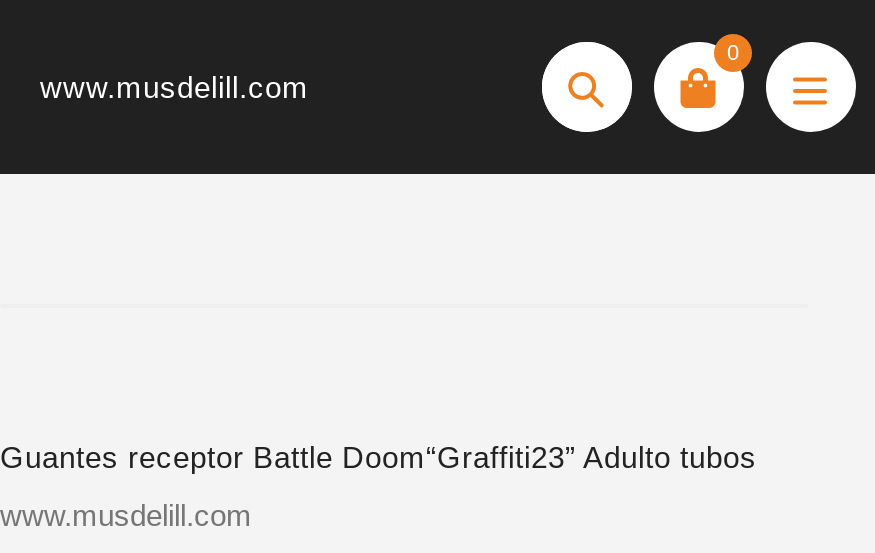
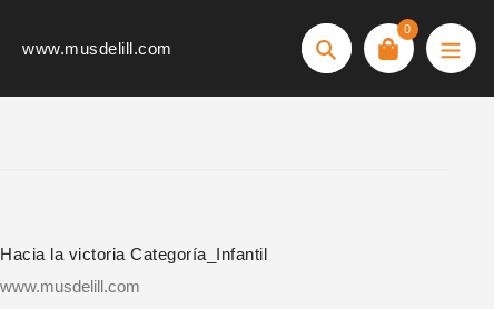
[0,440,757,474] Guantes receptor Battle Doom“Graffiti23” Adulto tubos -> [0,245,267,263] Hacia la victoria Categoría_Infantil

